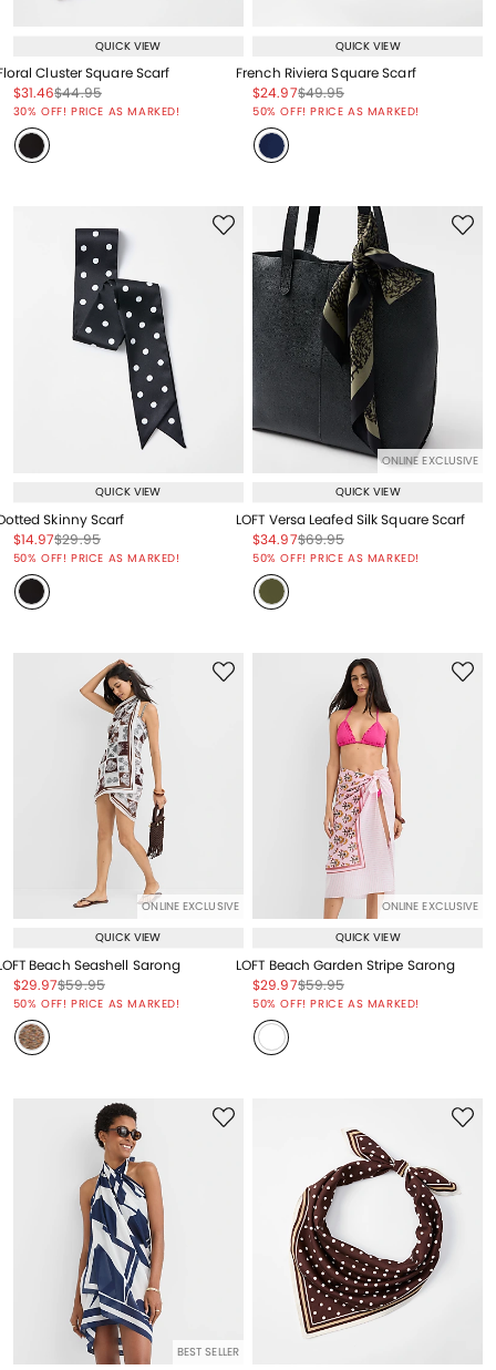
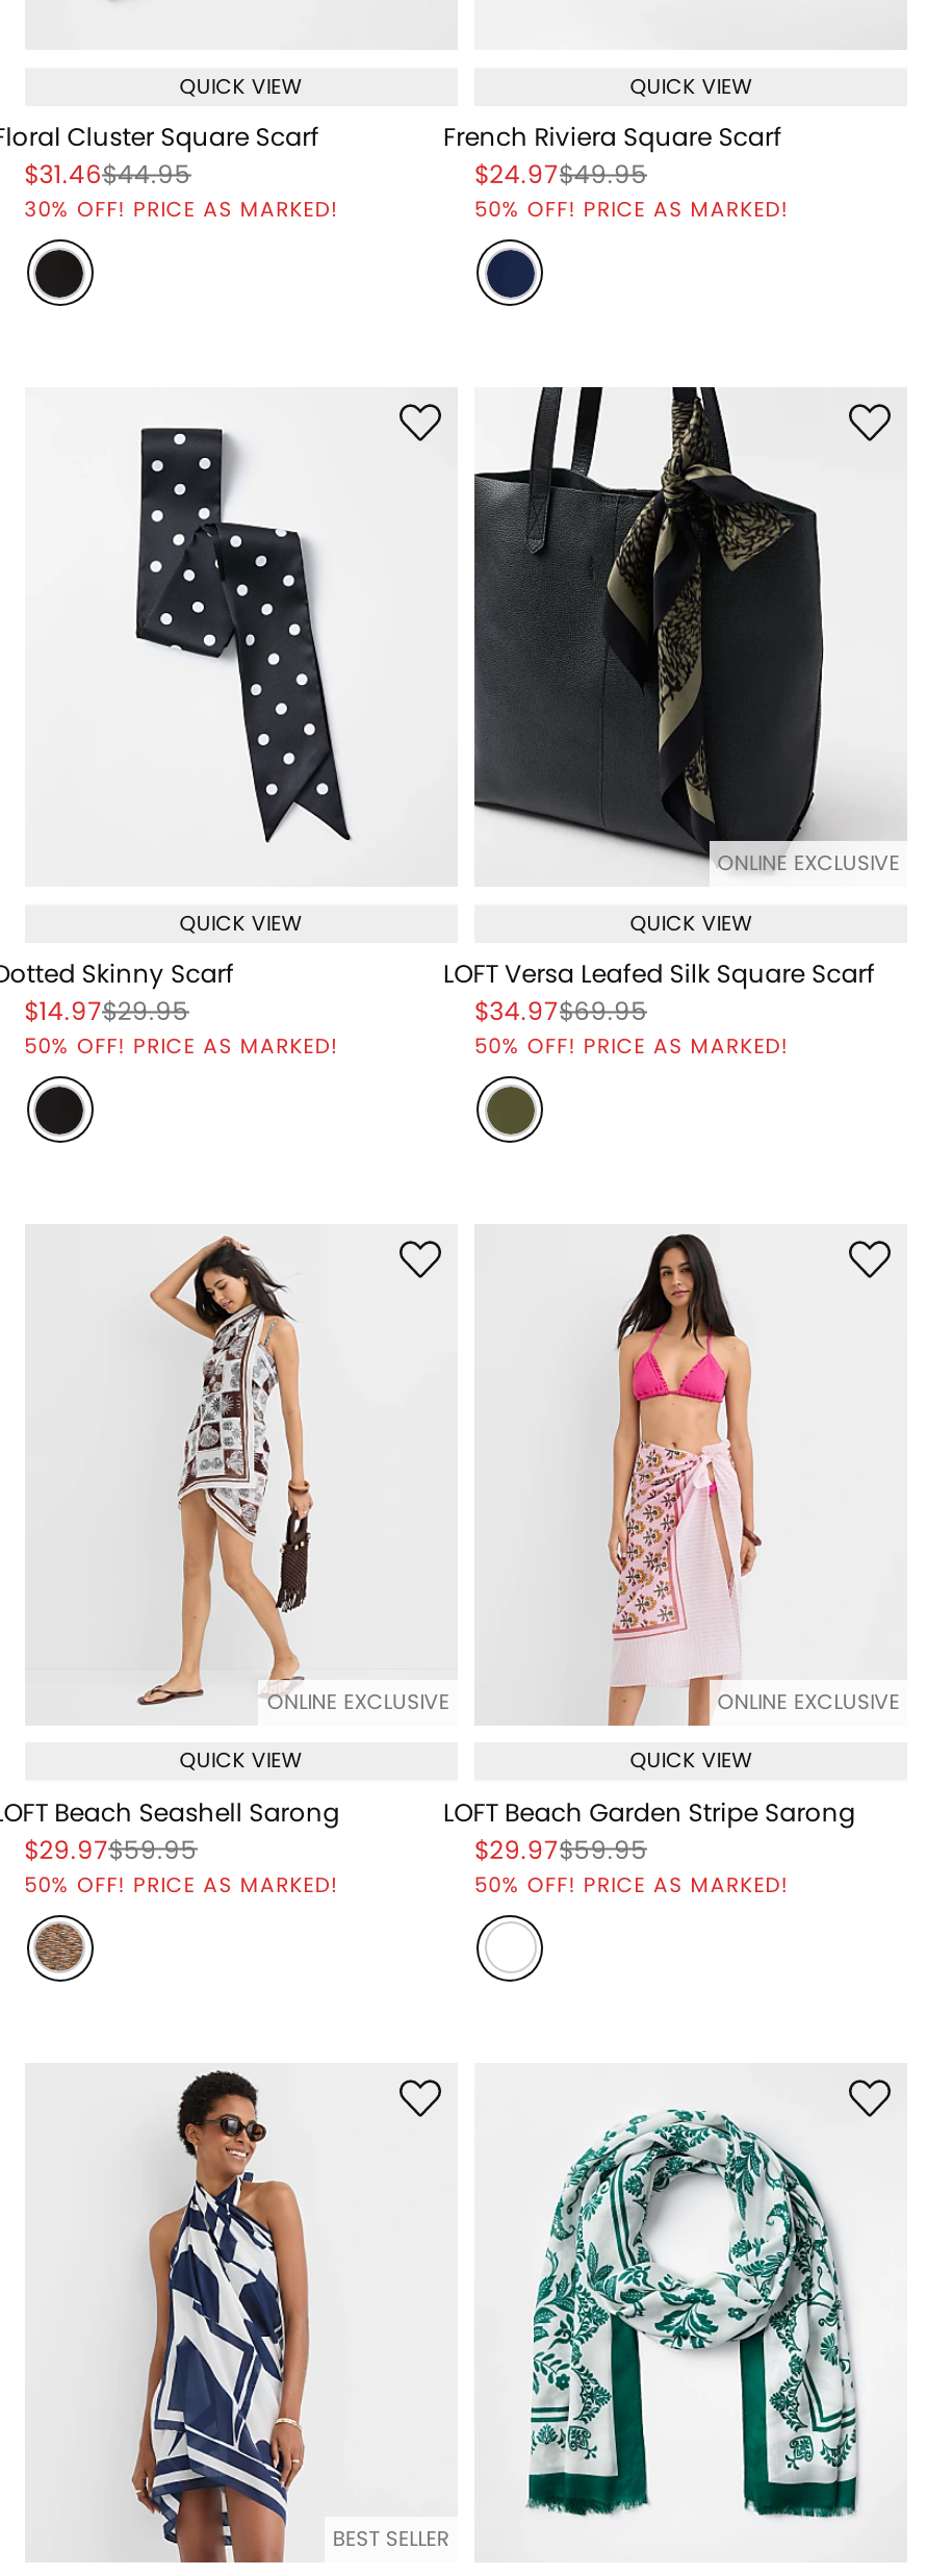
[281,1123,458,1340] [image] -> [526,2107,859,2519] [image]

